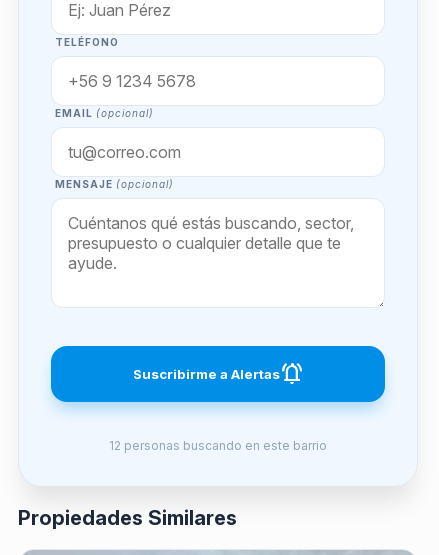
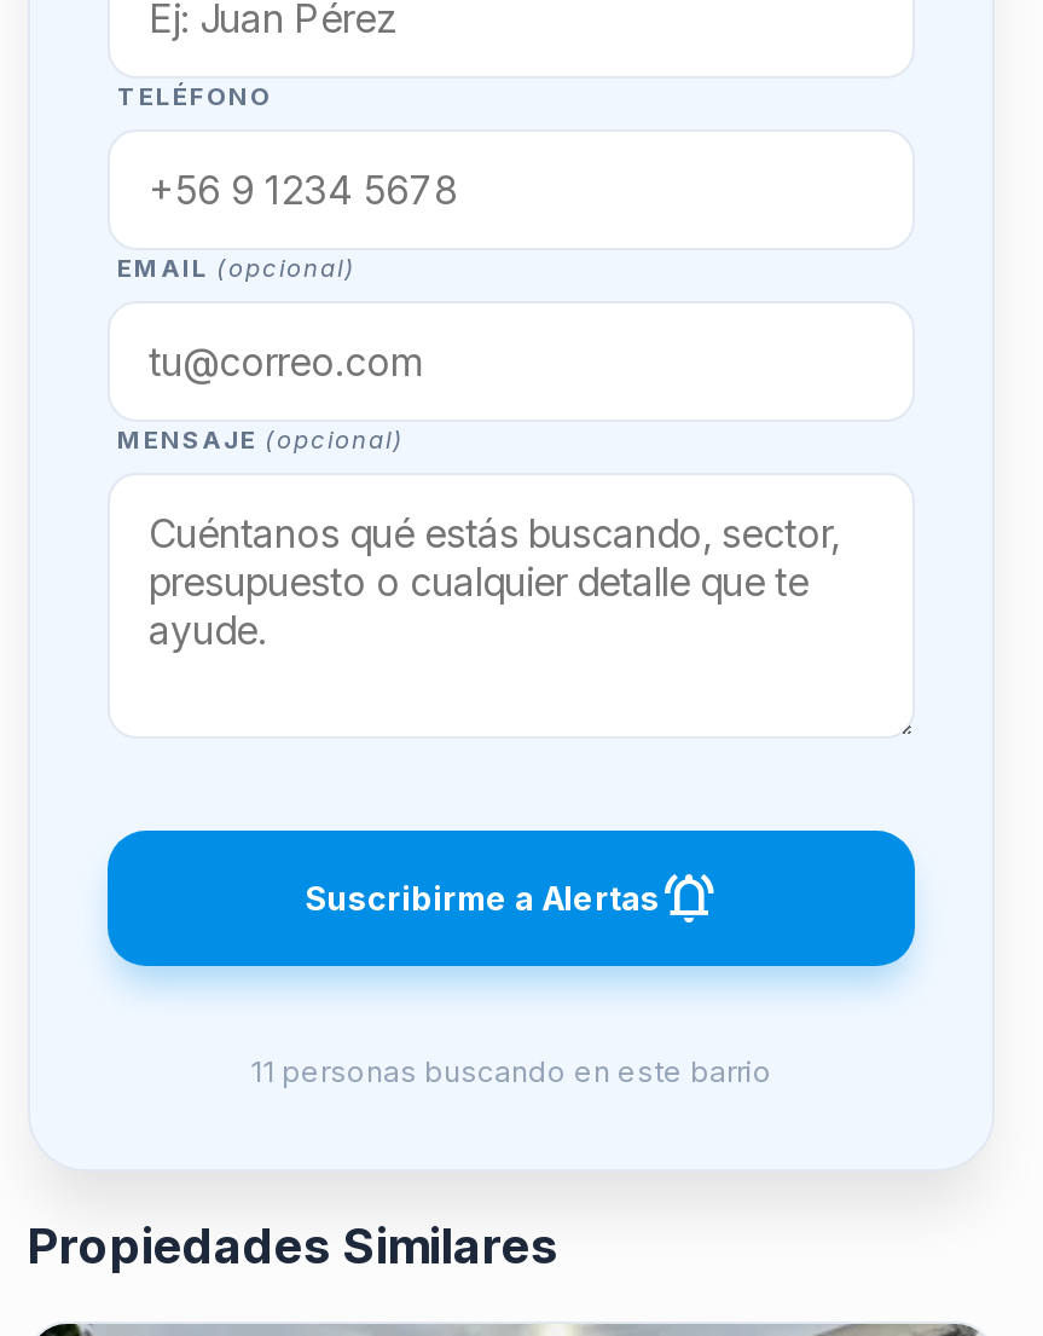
[109,438,327,453] 12 personas buscando en este barrio -> [250,1053,772,1089] 11 personas buscando en este barrio

